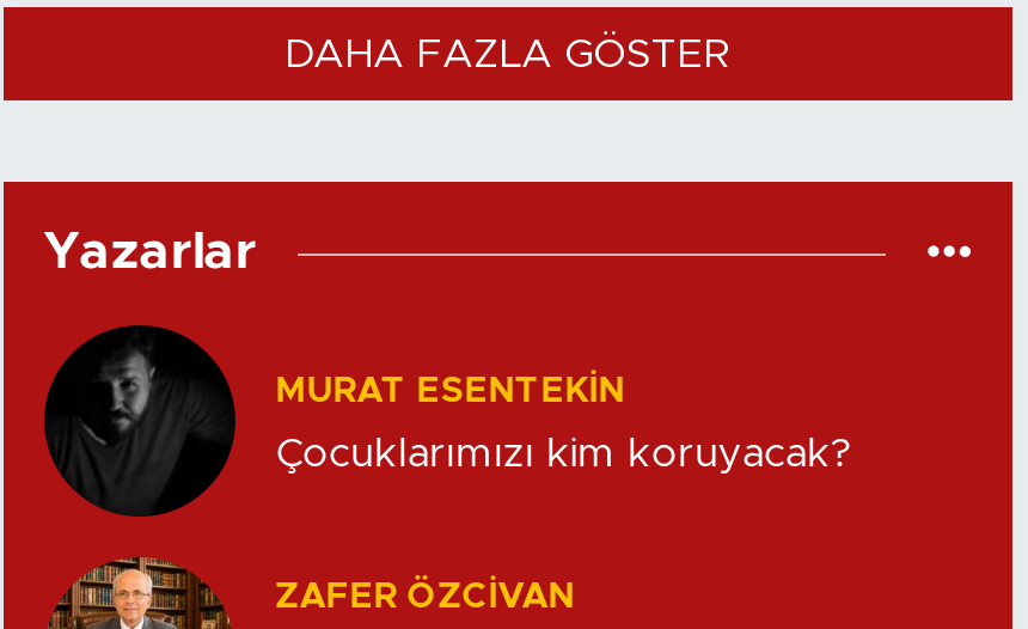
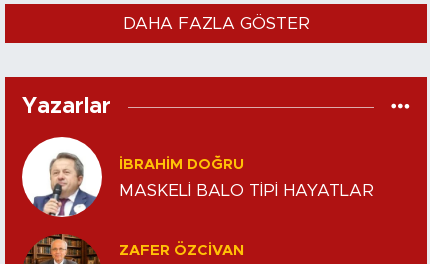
[42,323,625,519] [image] | MURAT ESENTEKIN -> [21,136,244,218] [image] | İBRAHIM DOĞRU
[276,433,852,473] Çocuklarımızı kim koruyacak? -> [119,182,374,199] MASKELİ BALO TİPİ HAYATLAR

